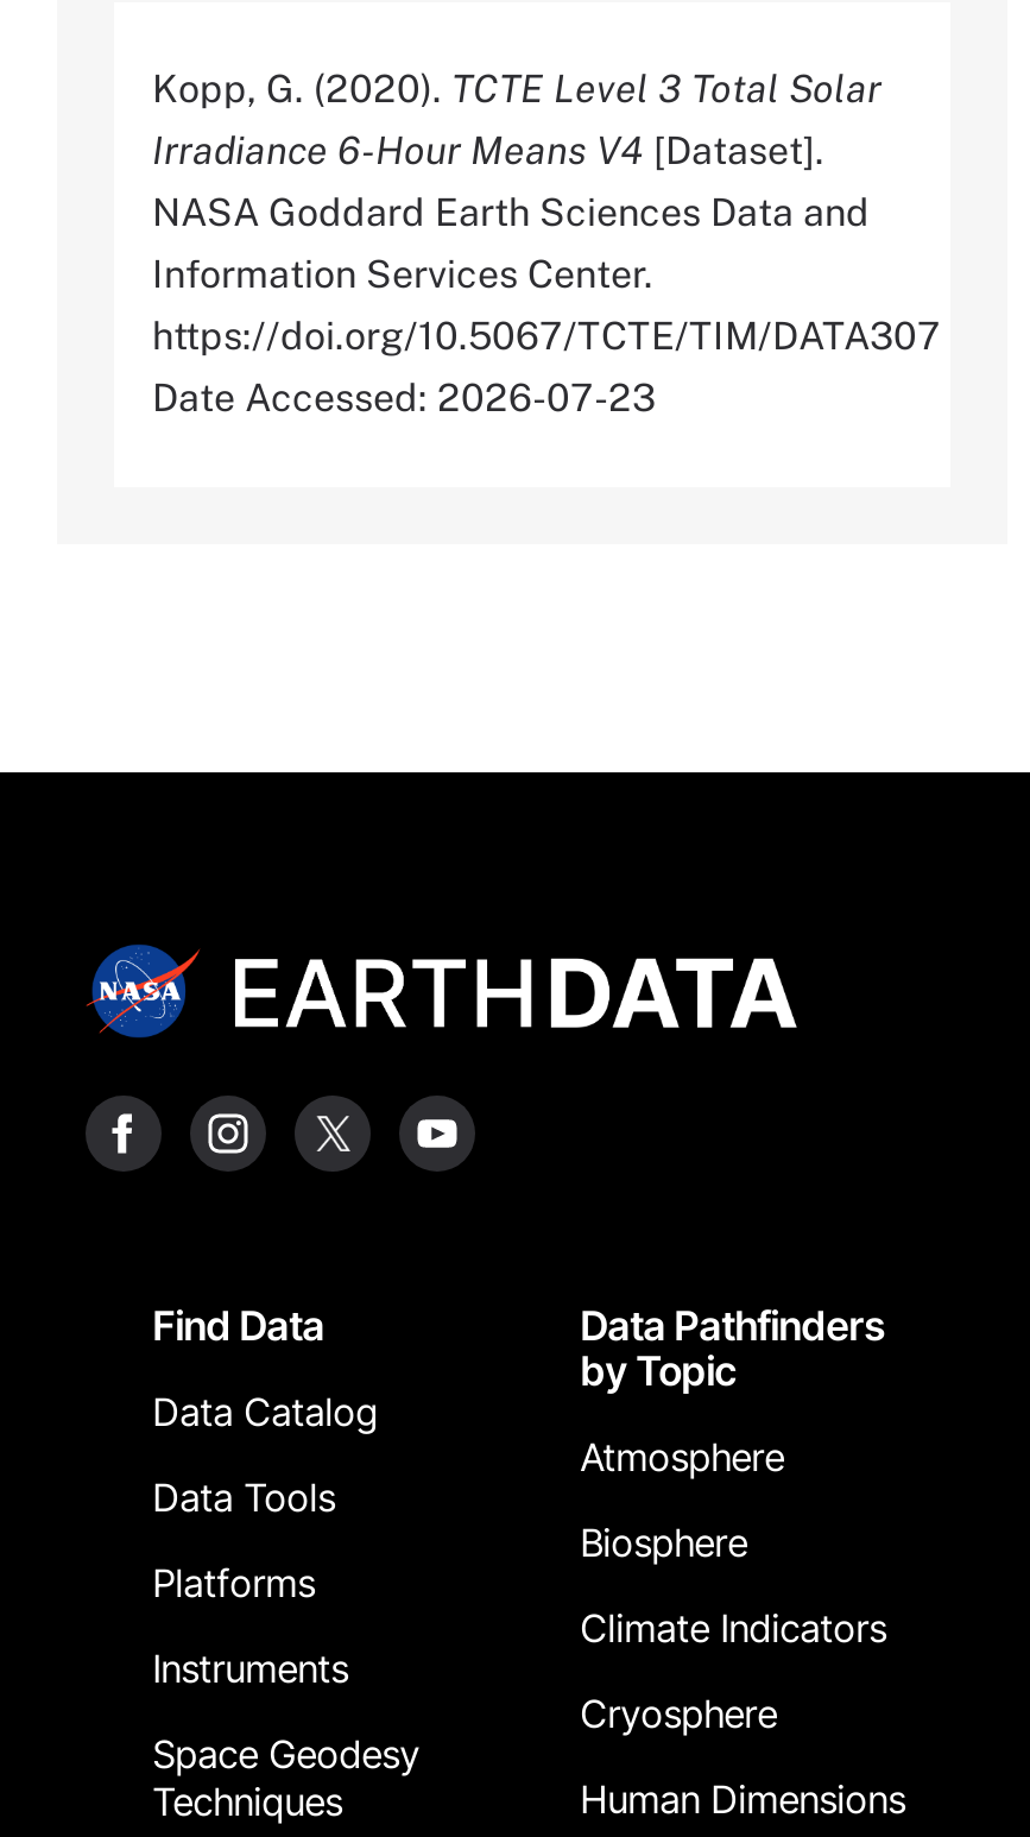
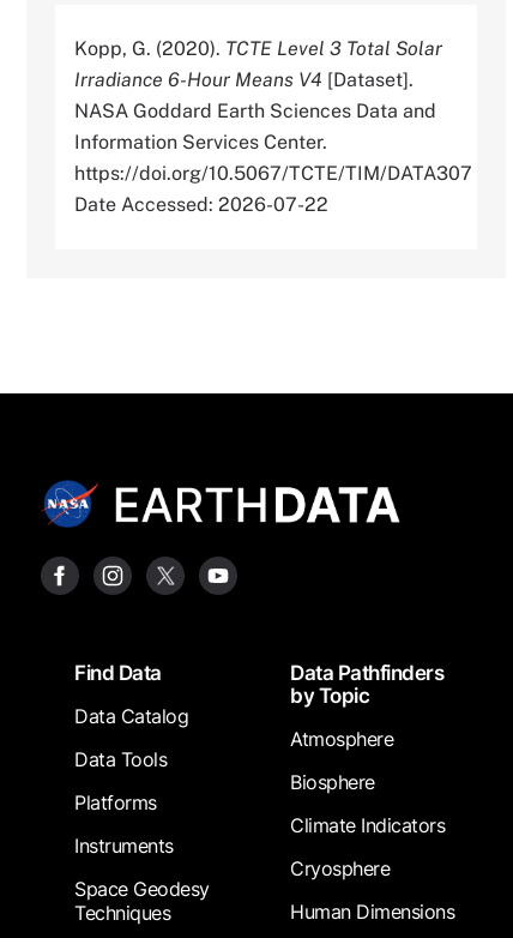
[152,375,656,421] Date Accessed: 2026-07-23 -> [74,193,328,216] Date Accessed: 2026-07-22

